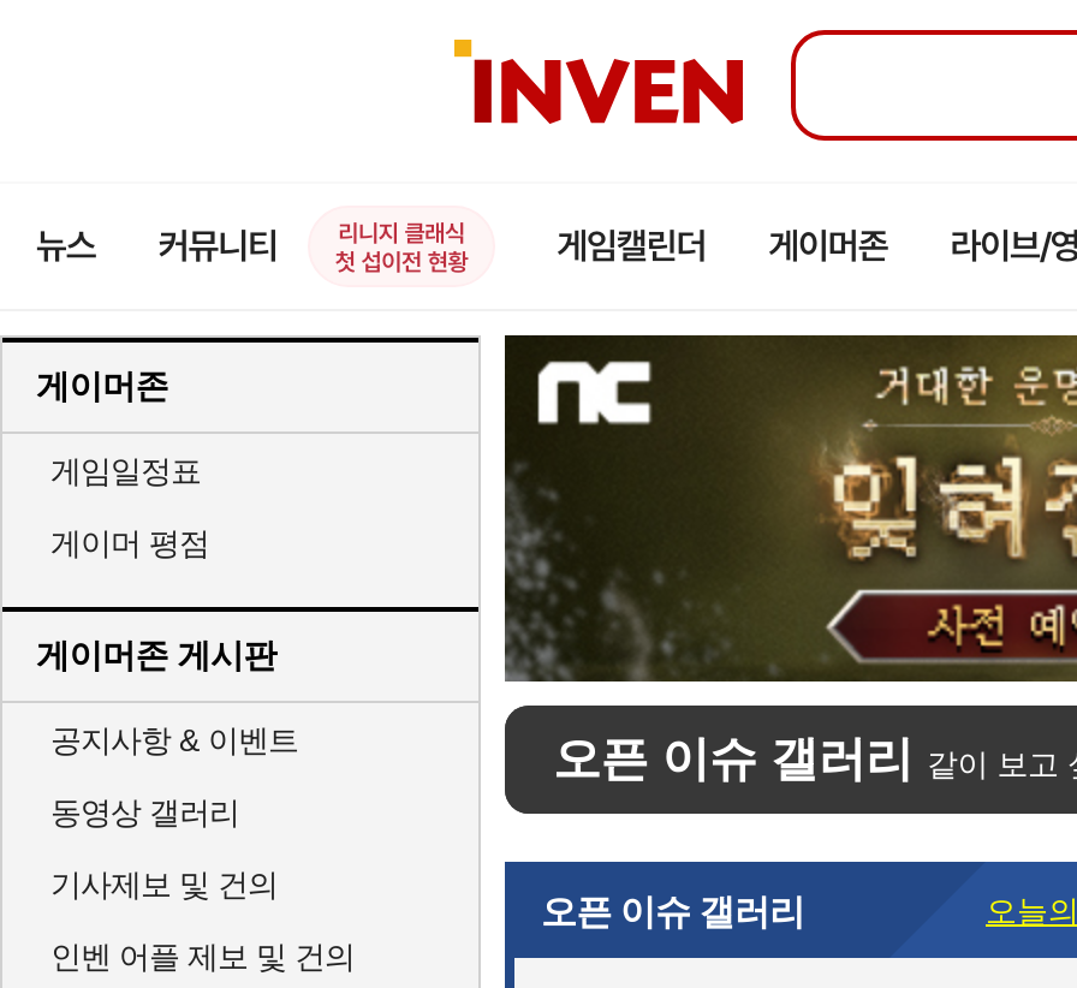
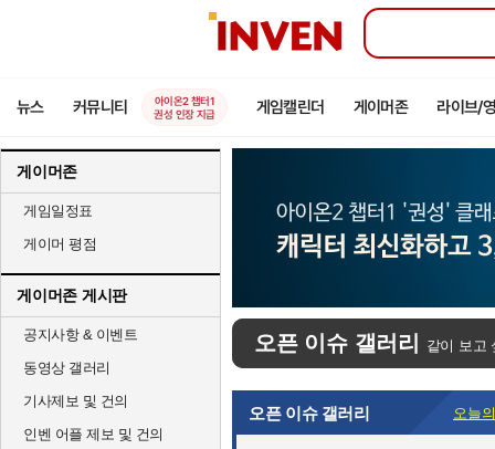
[335,218,468,275] 리니지 클래식 | 첫 섭이전 현황 -> [154,94,215,121] 아이온2 챕터1 | 권성 인장 지급
[502,335,1070,684] [image] -> [232,148,492,309] [image]

